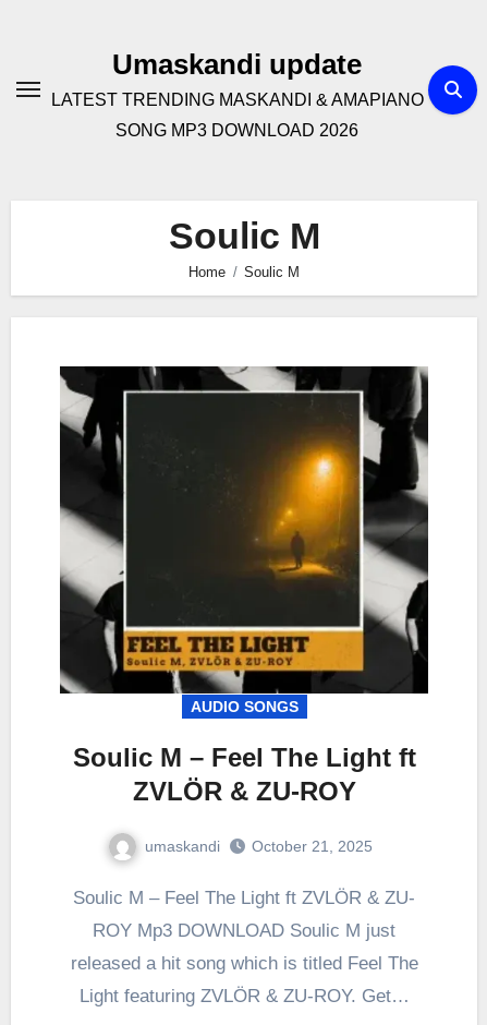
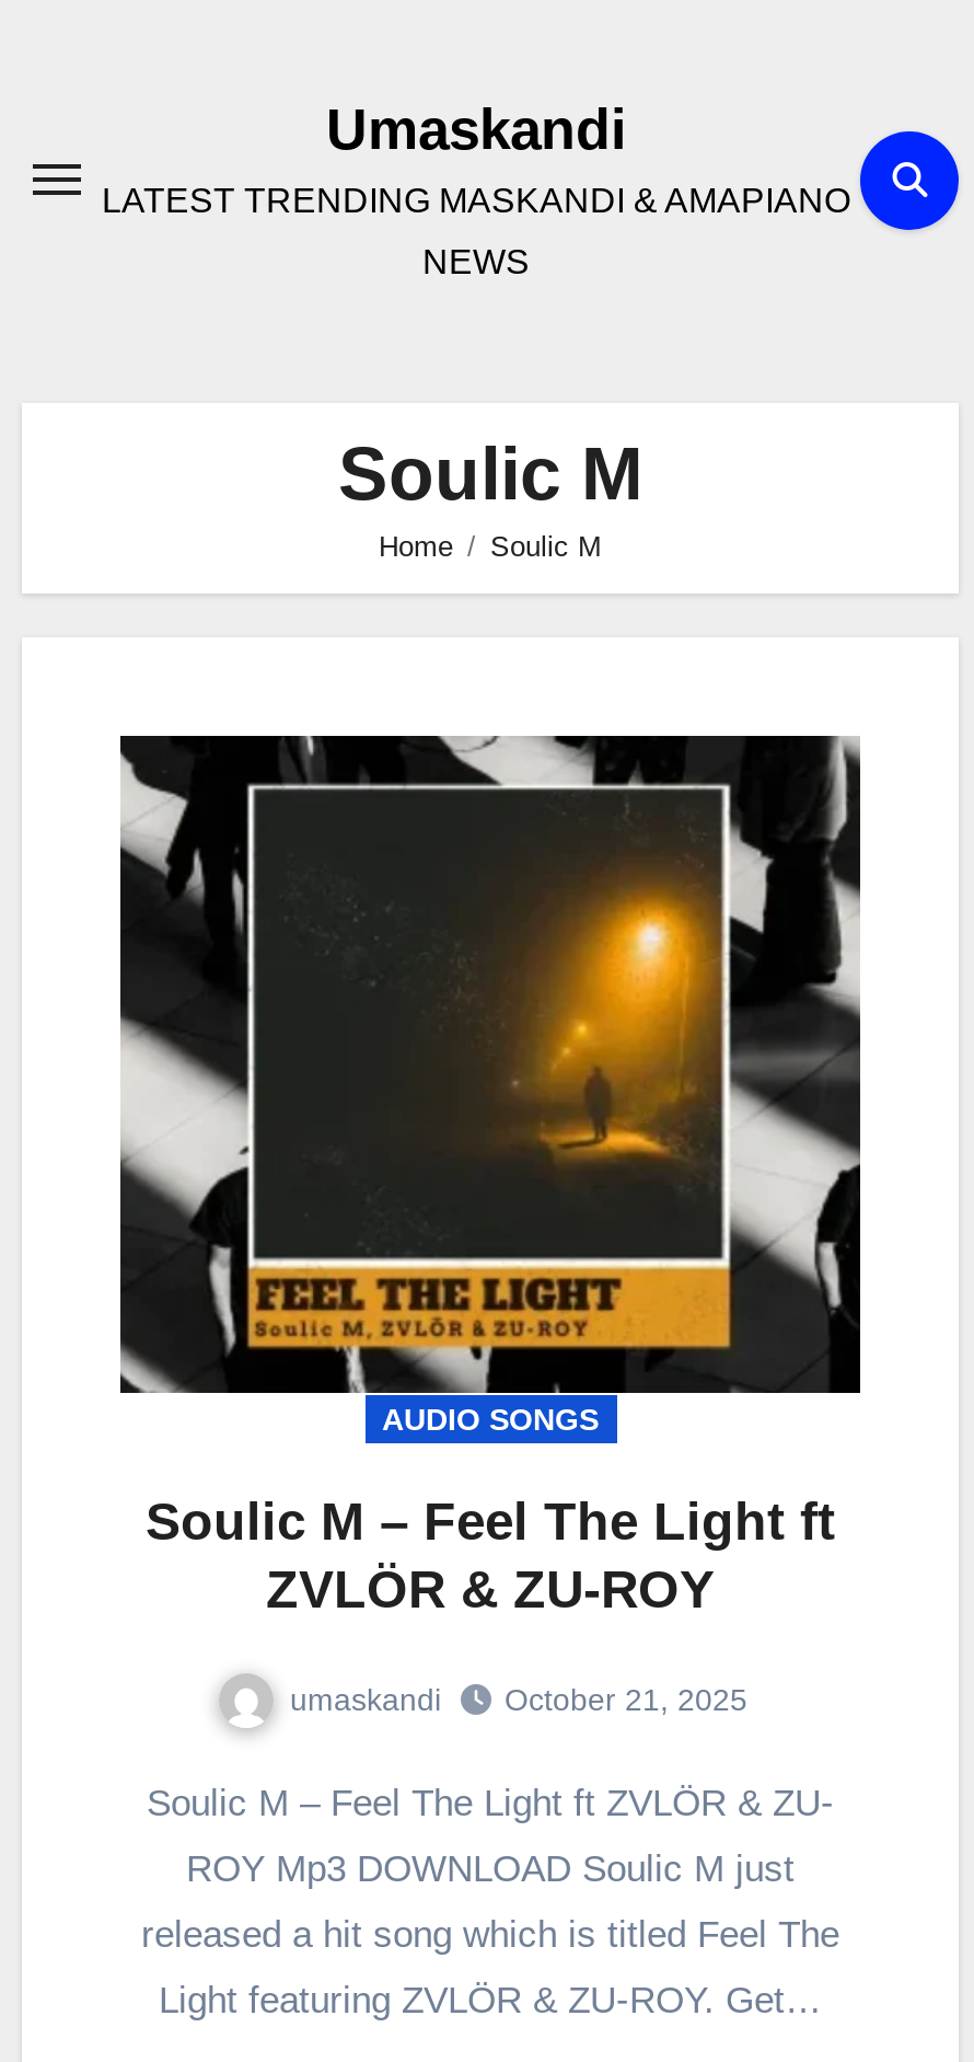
[112,48,362,81] Umaskandi update -> [326,96,626,162] Umaskandi
[115,121,358,140] SONG MP3 DOWNLOAD 2026 -> [422,243,530,280] NEWS

